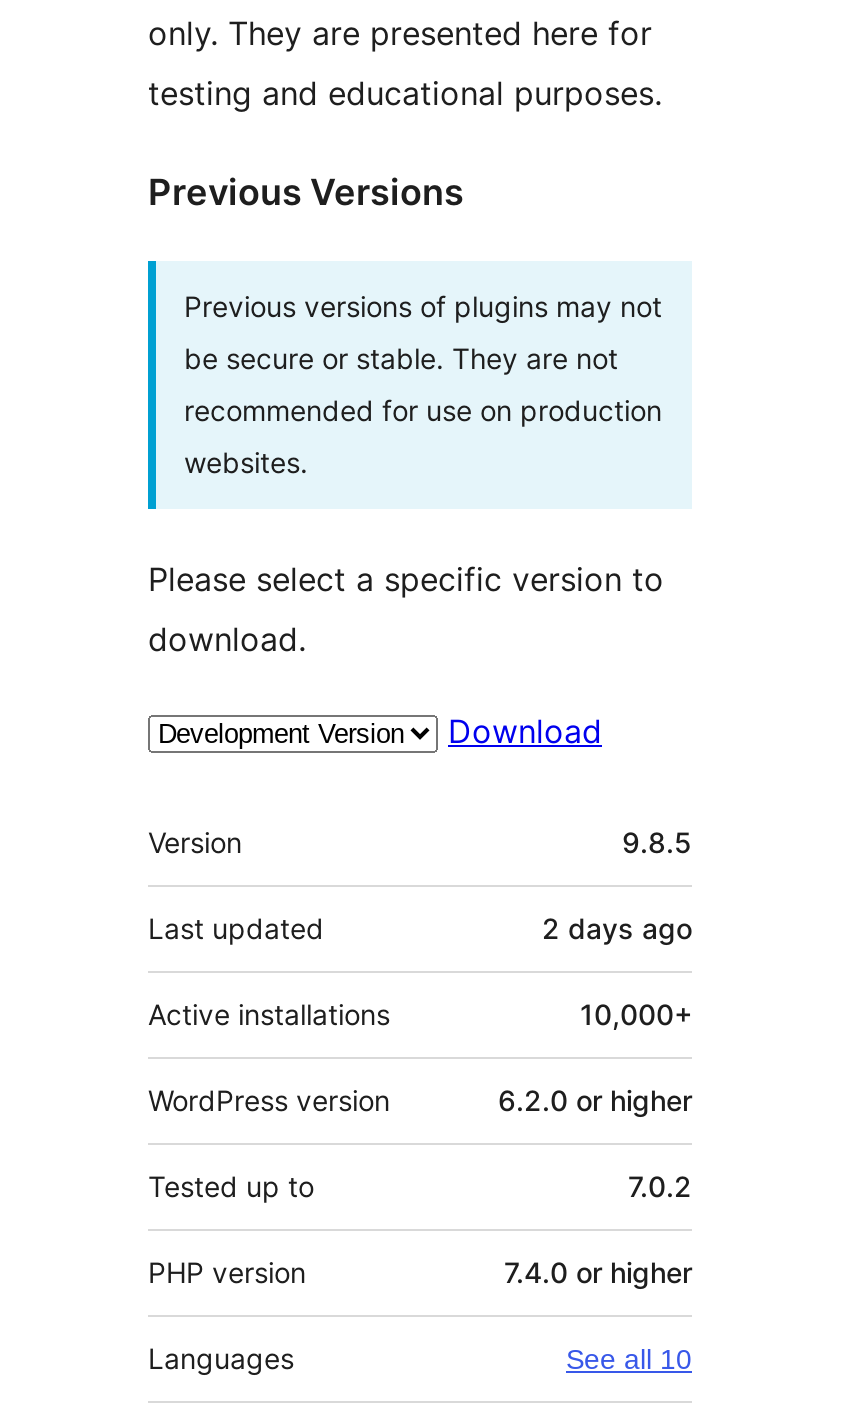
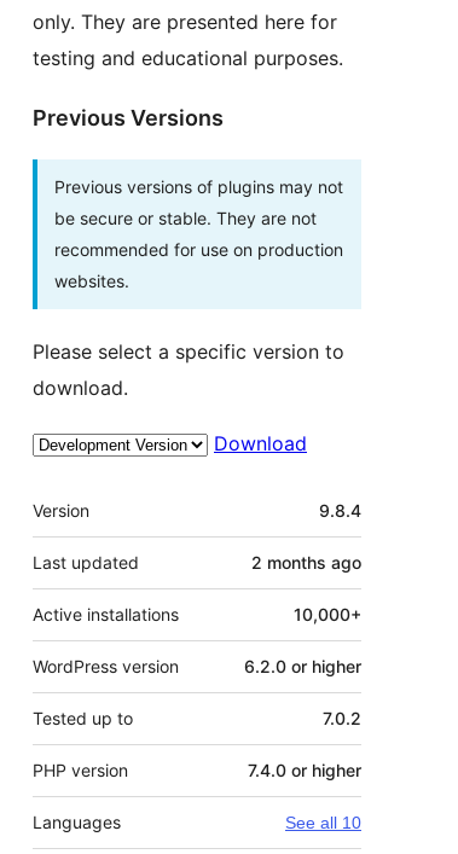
[622,824,692,858] 9.8.5 -> [319,500,361,520] 9.8.4
[542,910,692,944] 2 days ago -> [251,552,361,572] 2 months ago

